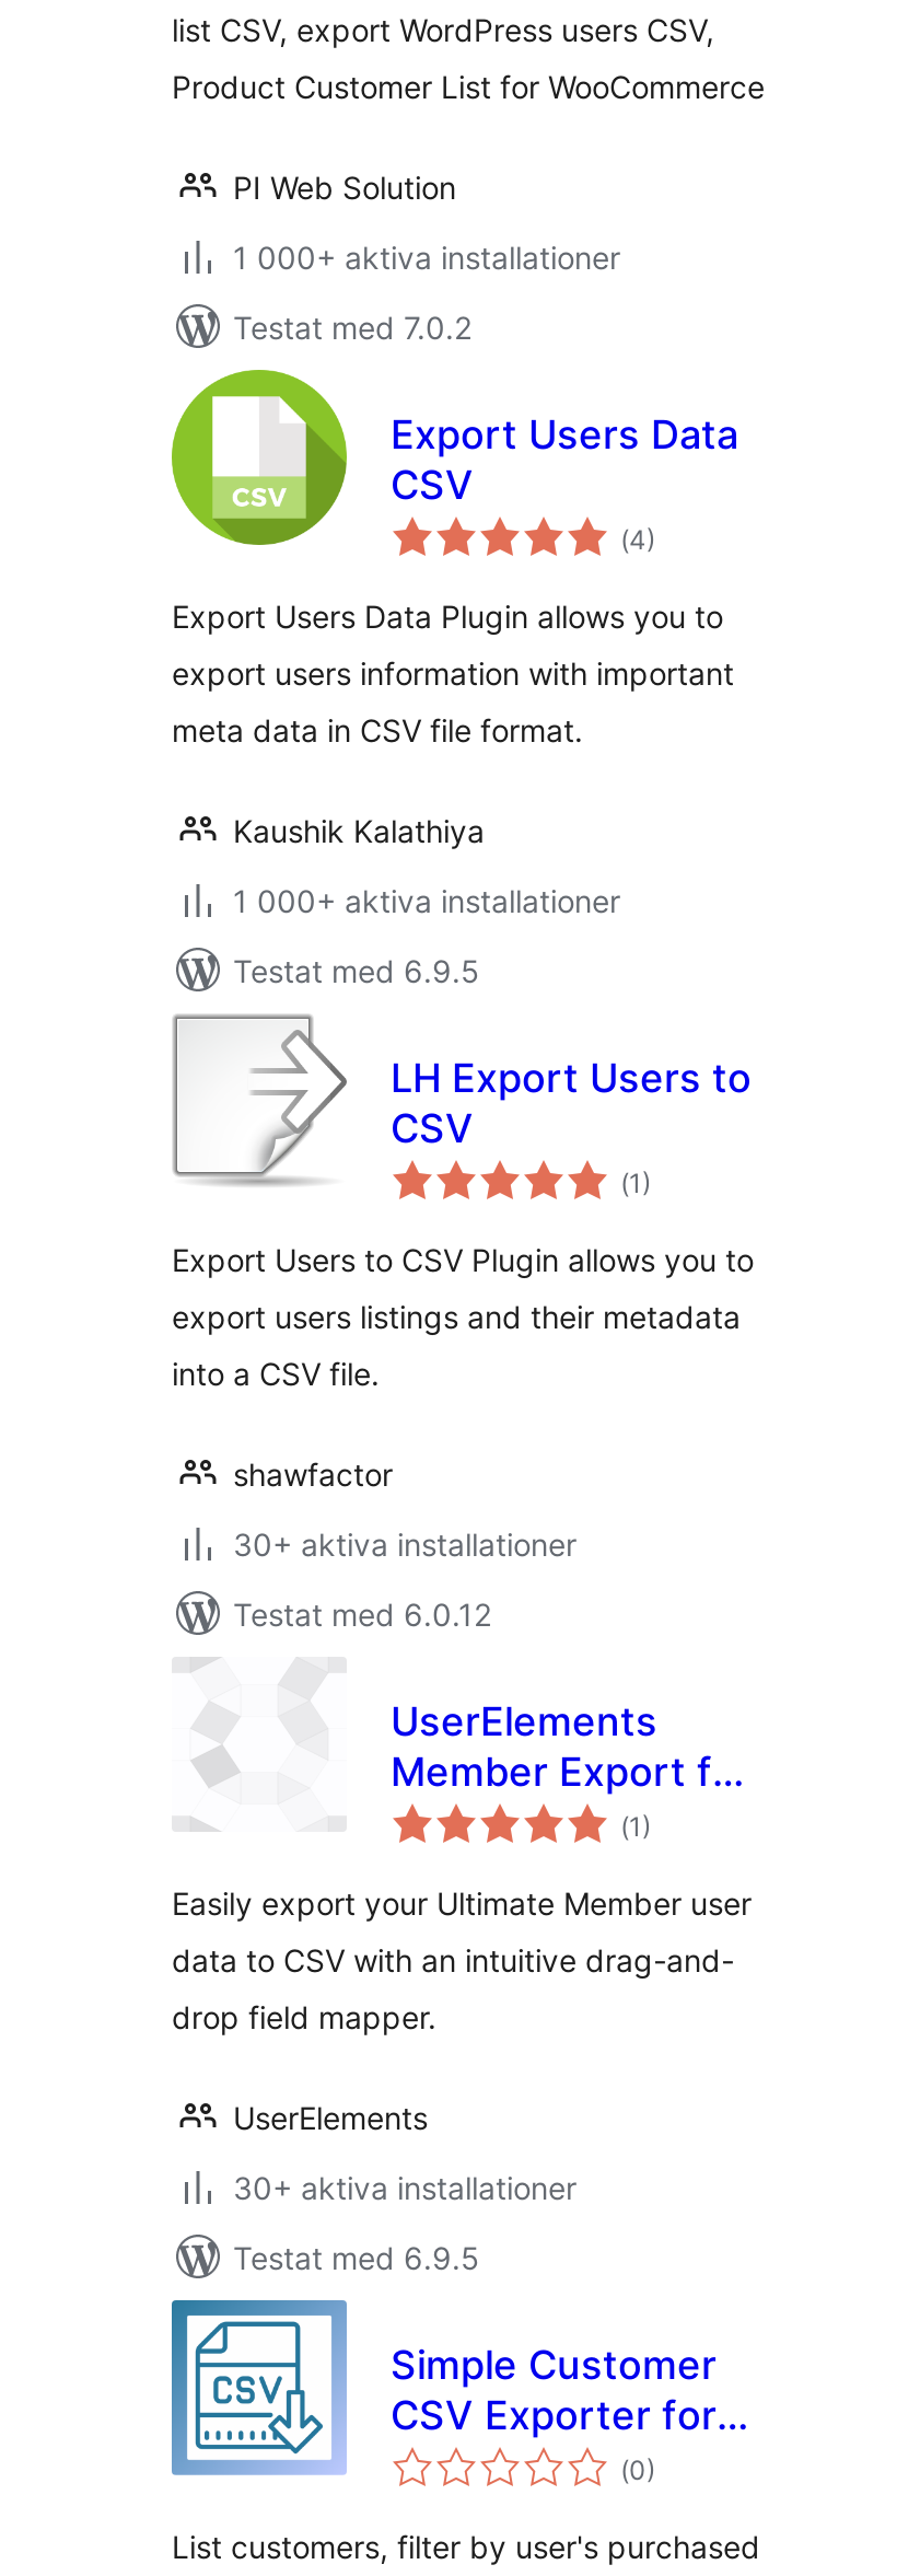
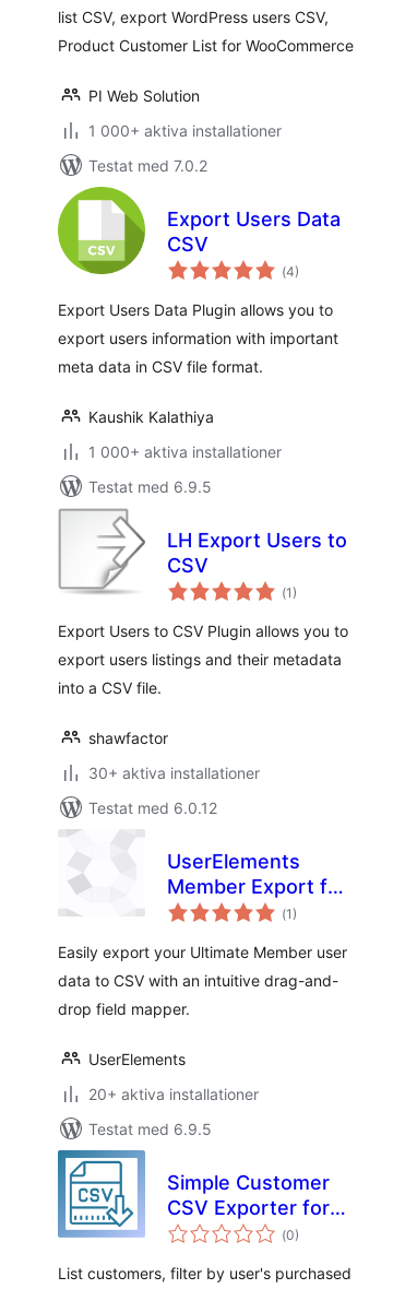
[233,2169,577,2206] 30+ aktiva installationer -> [88,1085,259,1103] 20+ aktiva installationer

